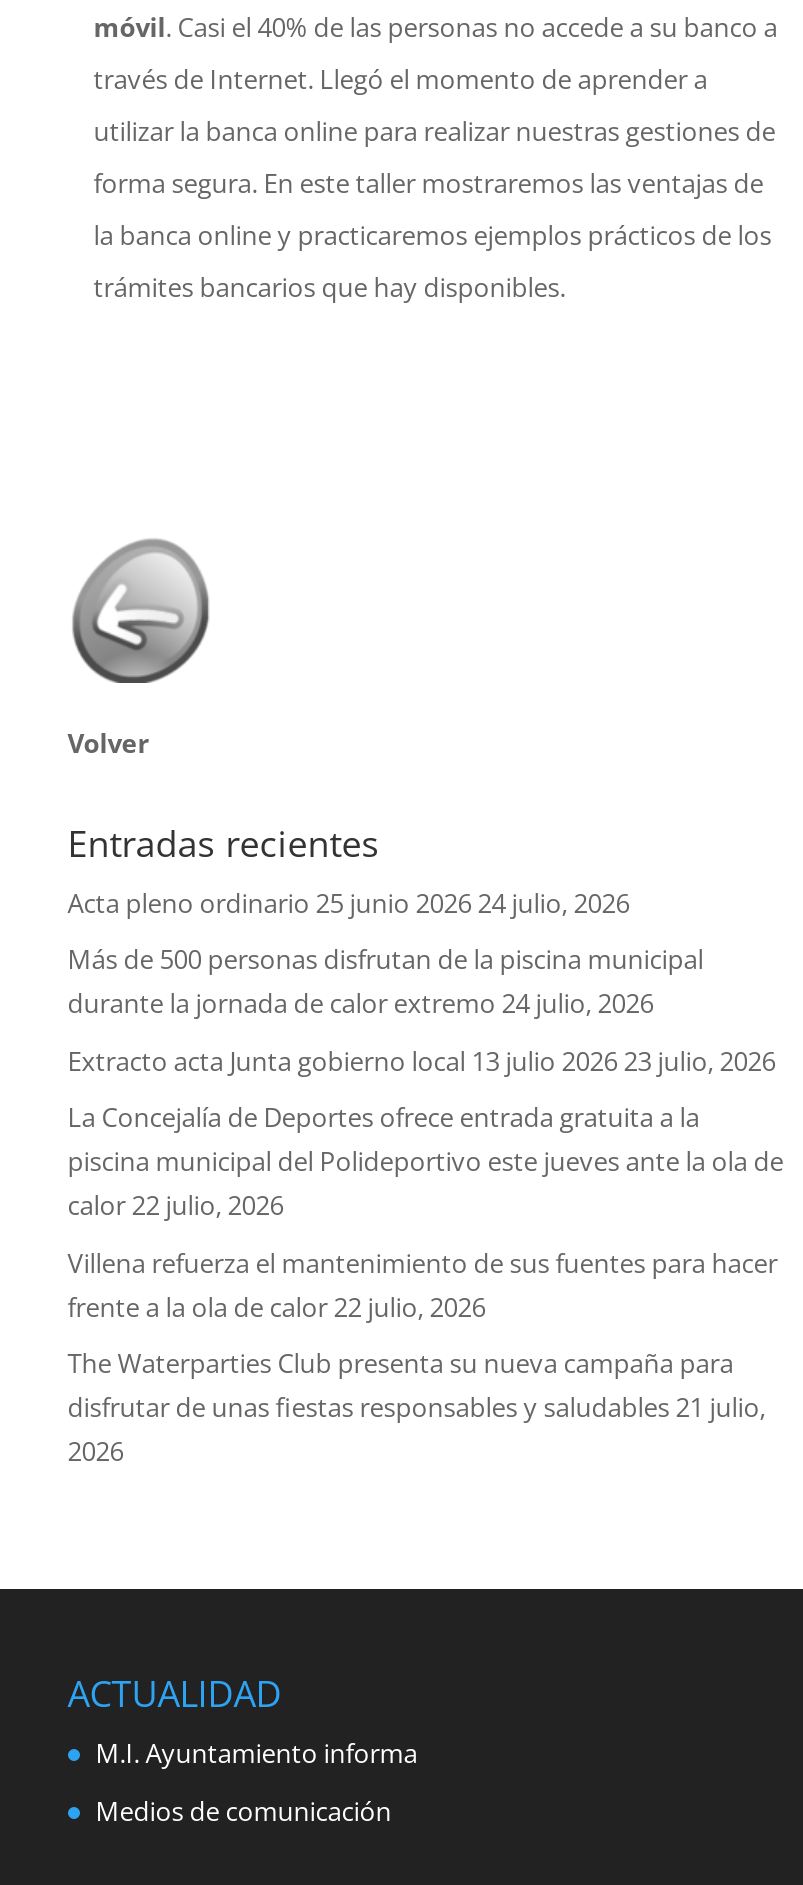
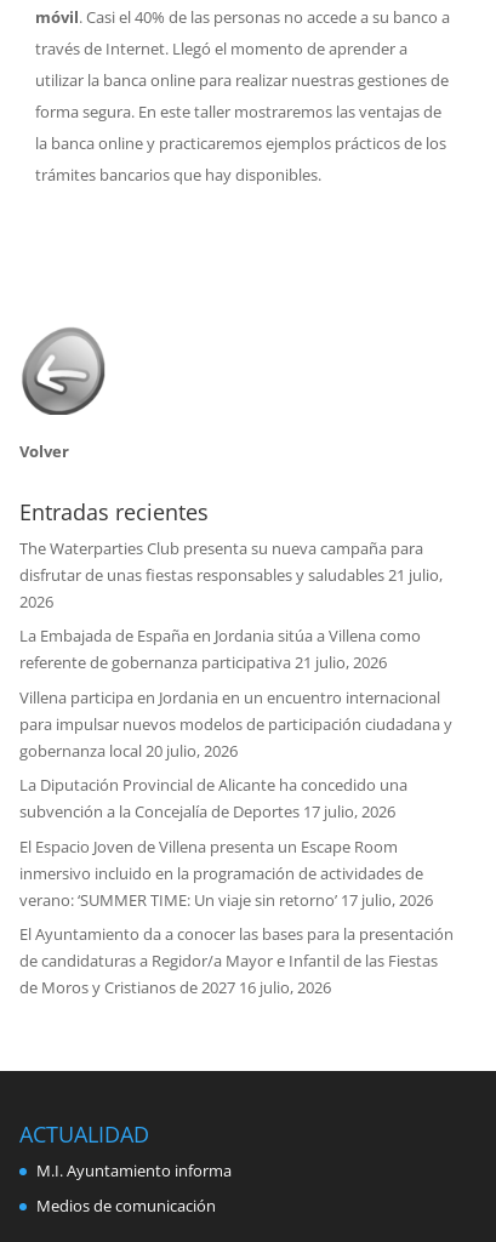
[68,885,784,1325] Acta pleno ordinario 25 junio 2026 24 julio, 2026 | Más de 500 personas disfrutan de la piscina municipal | durante la jornada de calor extremo 24 julio, 2026 | Extracto acta Junta gobierno local 13 julio 2026 23 julio, 2026 | La Concejalía de Deportes ofrece entrada gratuita a la | piscina municipal del Polideportivo este jueves ante la ola de | calor 22 julio, 2026 | Villena refuerza el mantenimiento de sus fuentes para hacer | frente a la ola de calor 22 julio, 2026 -> none
moved [68,1346,766,1470] -> [19,537,442,613]: The Waterparties Club presenta su nueva campaña para | disfrutar de unas fiestas responsables y saludables 21 julio, | 2026
none -> [19,625,453,999] La Embajada de España en Jordania sitúa a Villena como | referente de gobernanza participativa 21 julio, 2026 | Villena participa en Jordania en un encuentro internacional | para impulsar nuevos modelos de participación ciudadana y | gobernanza local 20 julio, 2026 | La Diputación Provincial de Alicante ha concedido una | subvención a la Concejalía de Deportes 17 julio, 2026 | El Espacio Joven de Villena presenta un Escape Room | inmersivo incluido en la programación de actividades de | verano: ‘SUMMER TIME: Un viaje sin retorno’ 17 julio, 2026 | El Ayuntamiento da a conocer las bases para la presentación | de candidaturas a Regidor/a Mayor e Infantil de las Fiestas | de Moros y Cristianos de 2027 16 julio, 2026

